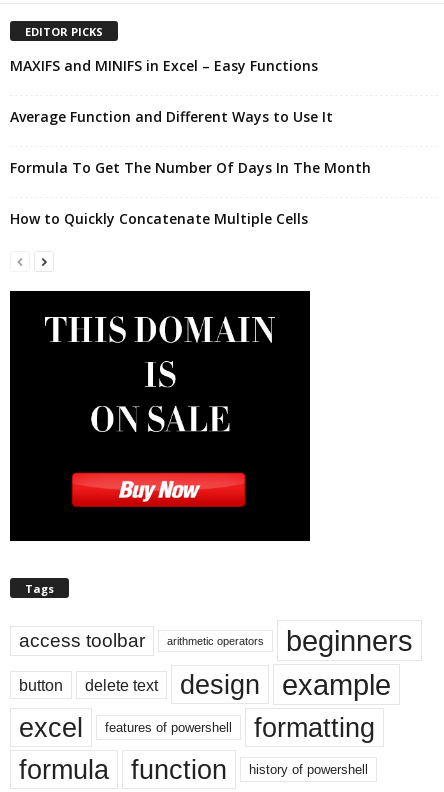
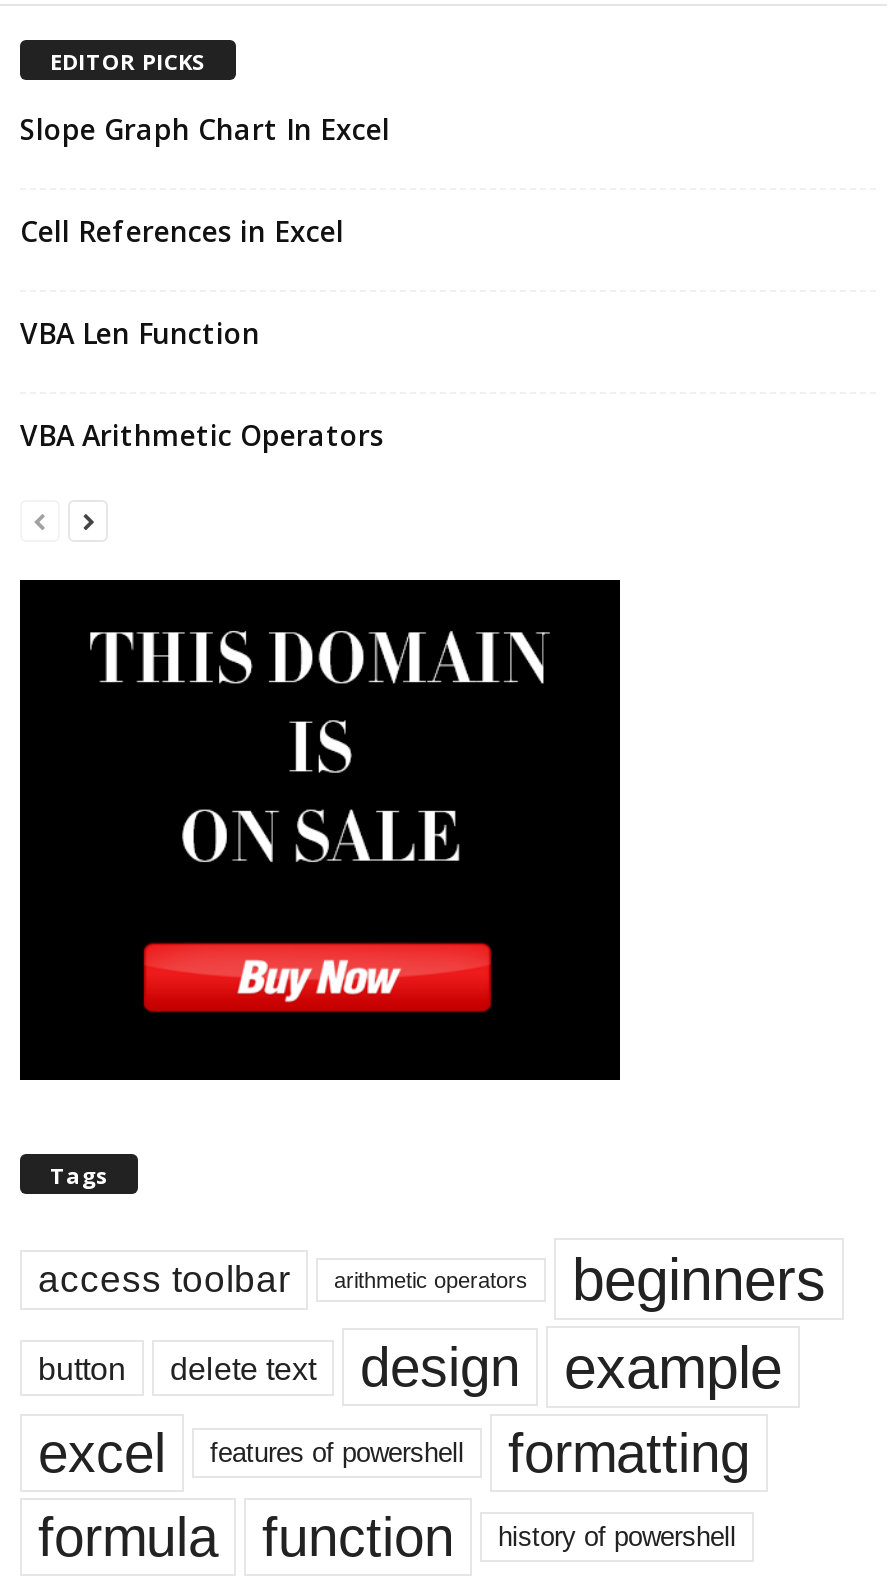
[10,56,318,75] MAXIFS and MINIFS in Excel – Easy Functions -> [20,110,390,148] Slope Graph Chart In Excel
[10,107,333,126] Average Function and Different Ways to Use It -> [20,212,344,250] Cell References in Excel
[10,158,371,177] Formula To Get The Number Of Days In The Month -> [20,314,260,352] VBA Len Function
[10,209,308,228] How to Quickly Concatenate Multiple Cells -> [20,416,384,454] VBA Arithmetic Operators

